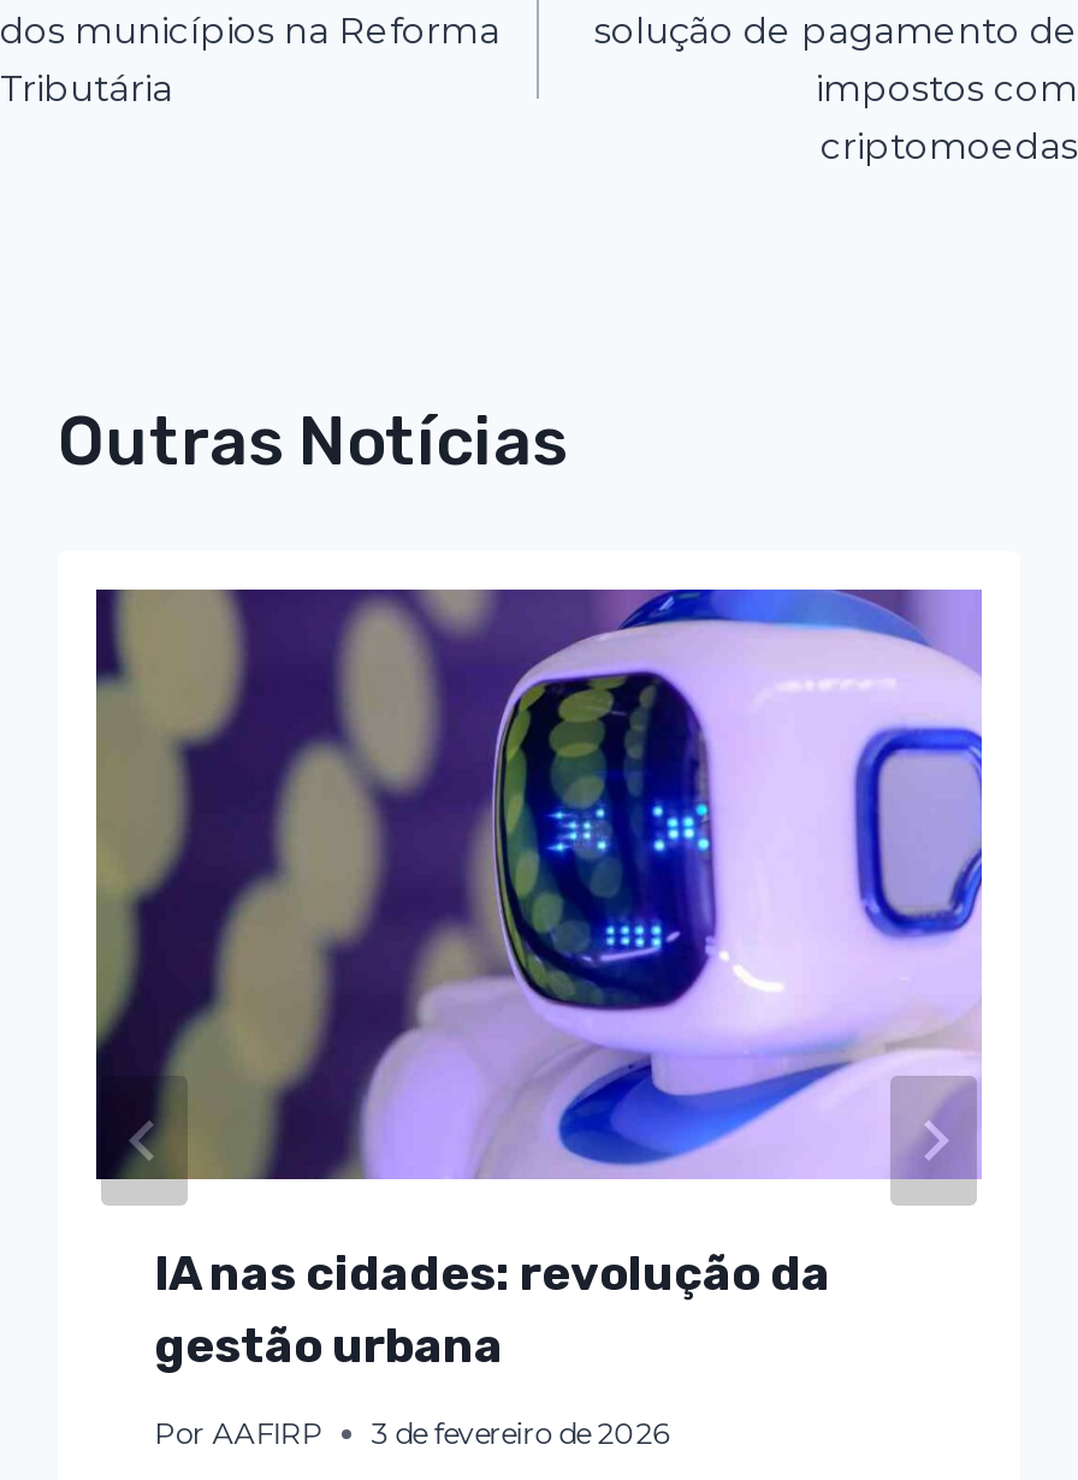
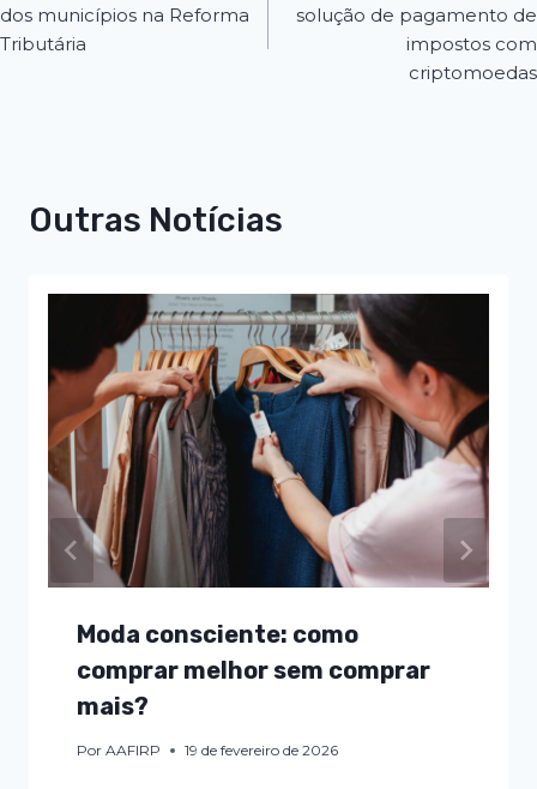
[94,587,984,1375] [image] | IA nas cidades: revolução da | gestão urbana -> [47,293,490,721] [image] | Moda consciente: como | comprar melhor sem comprar | mais?
[371,1416,669,1452] 3 de fevereiro de 2026 -> [185,741,338,759] 19 de fevereiro de 2026

